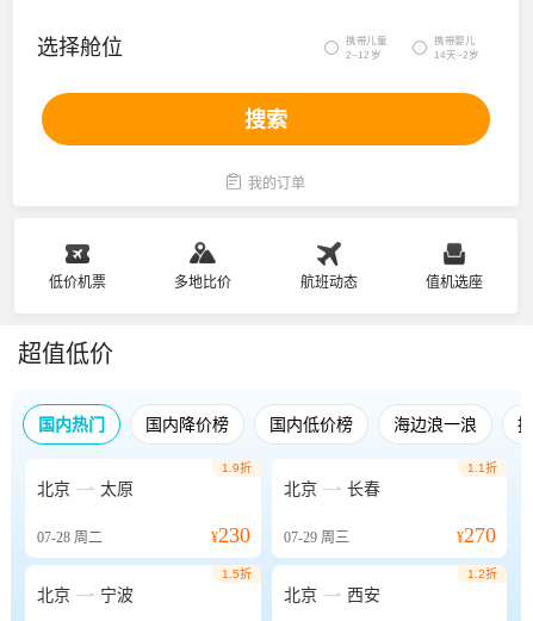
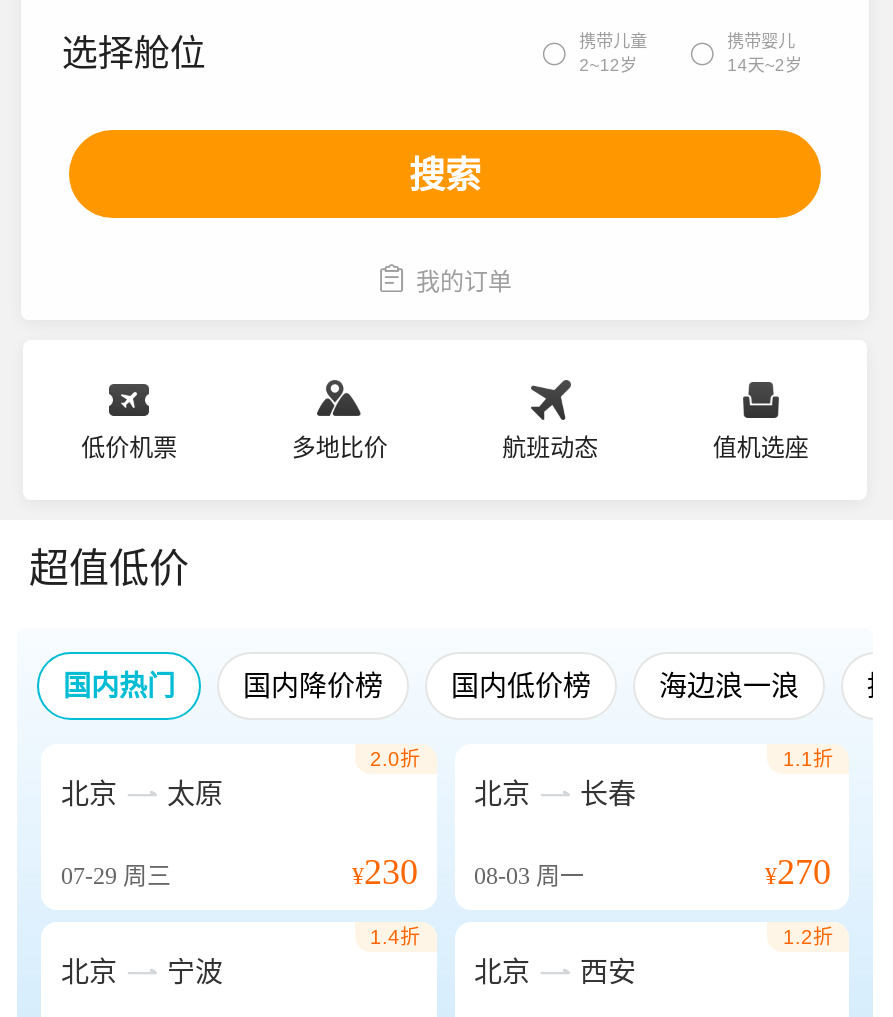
[221,461,251,474] 1.9折 -> [370,748,420,770] 2.0折
[37,529,103,546] 07-28周二 -> [61,862,171,890] 07-29周三
[210,523,349,547] ¥230 07-29周三 -> [352,852,584,892] ¥230 08-03周一
[221,567,251,580] 1.5折 -> [370,926,420,948] 1.4折

